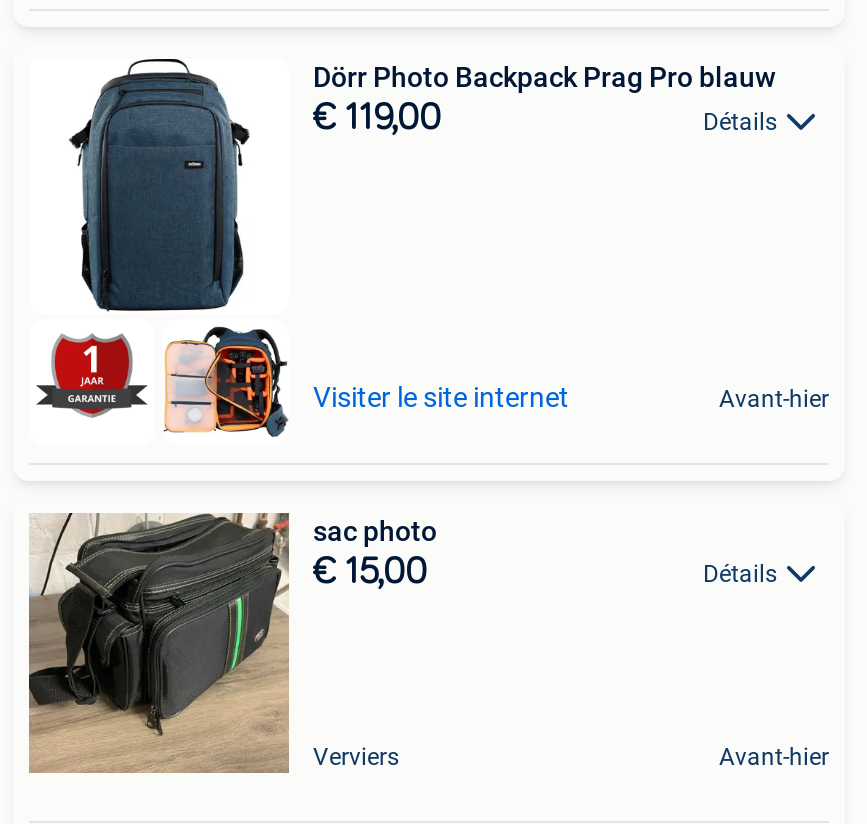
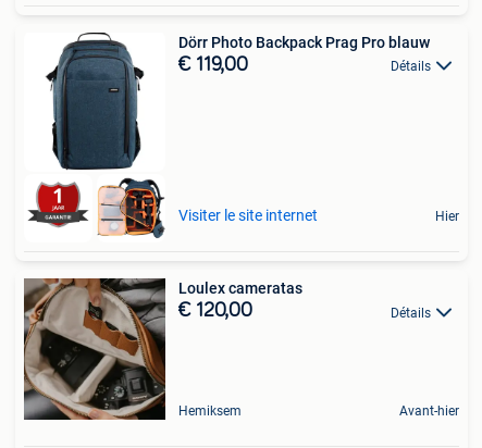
[719,385,829,413] Avant-hier -> [435,209,459,224] Hier
[27,512,437,774] [image] | sac photo | € 15,00 -> [23,277,302,421] [image] | Loulex cameratas | € 120,00
[313,743,399,771] Verviers -> [178,404,242,419] Hemiksem

